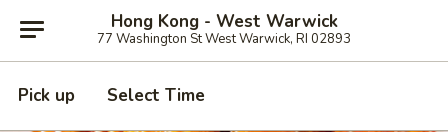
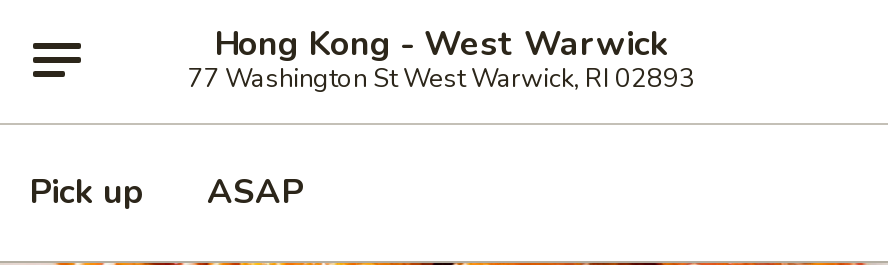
[107,84,205,107] Select Time -> [207,169,303,215] ASAP

